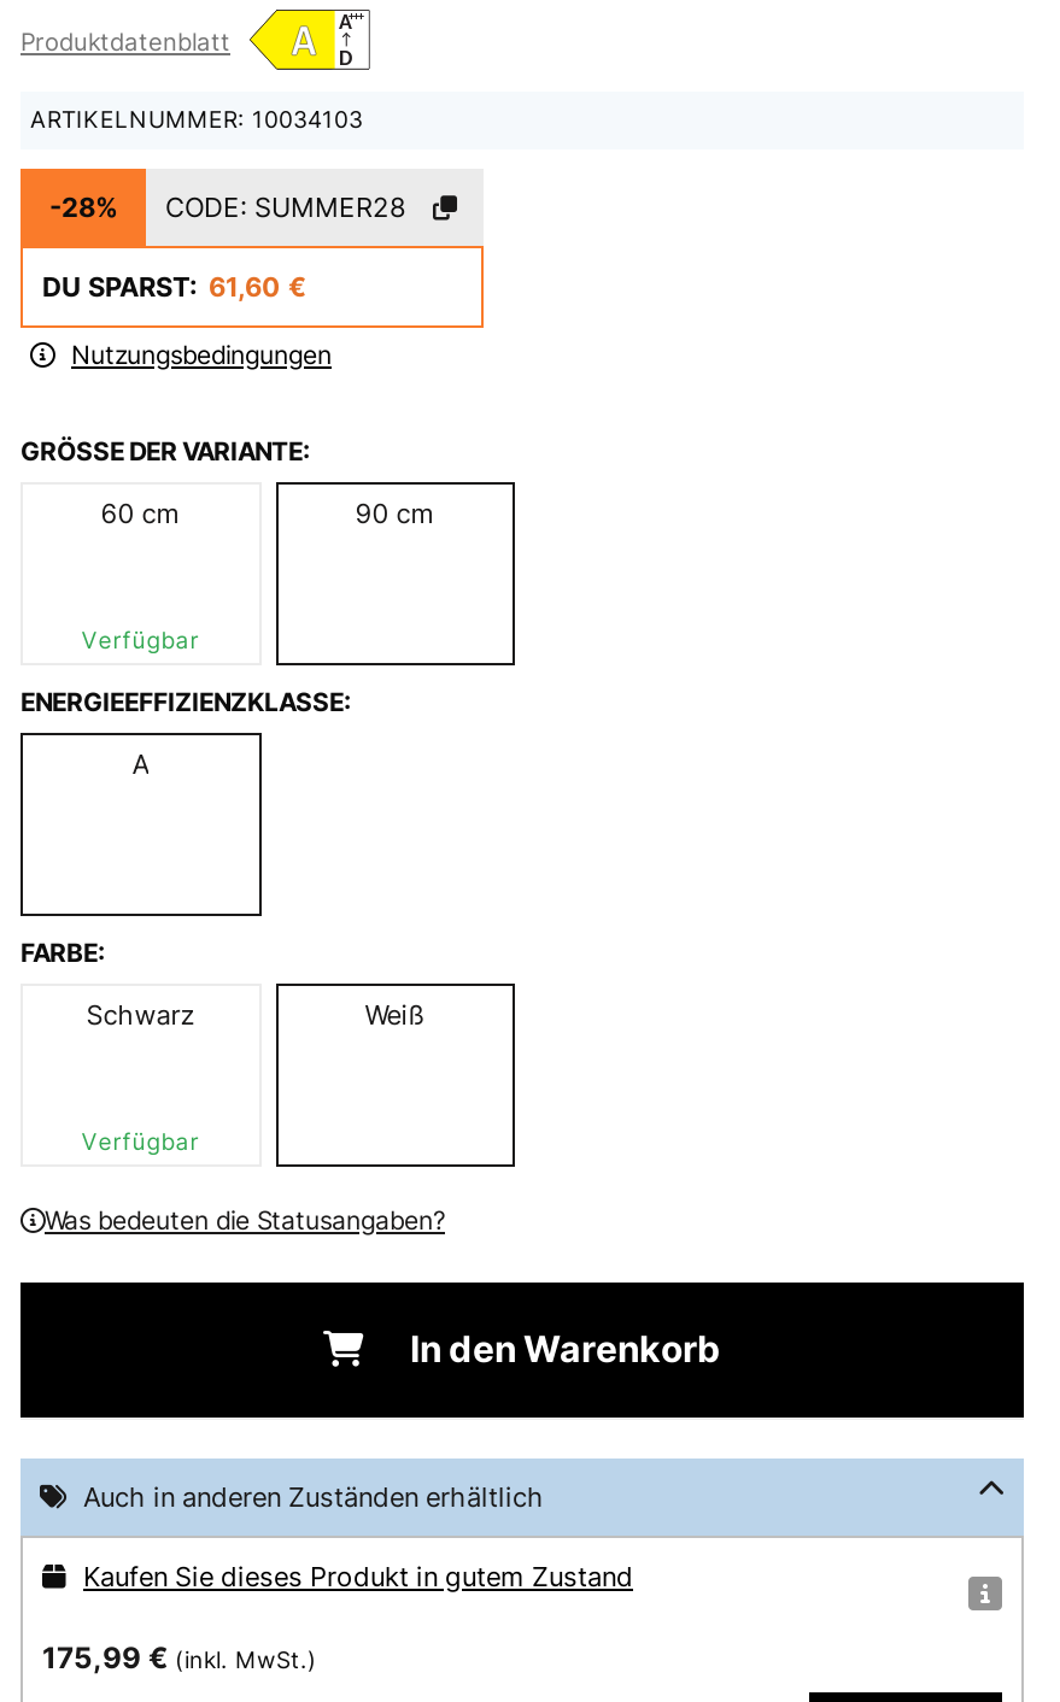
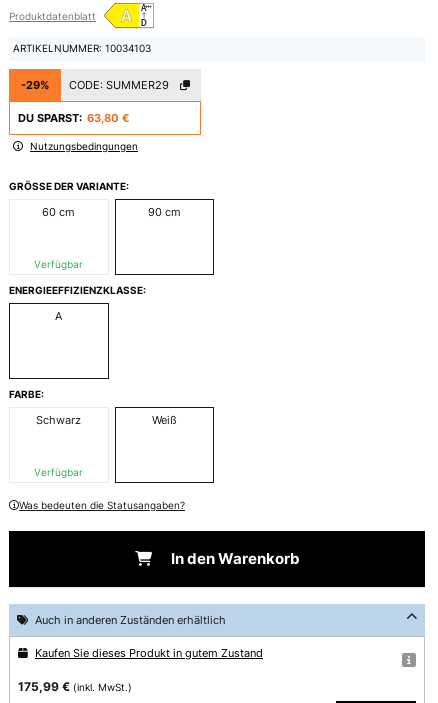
[49,190,117,224] -28% -> [21,78,49,92] -29%
[165,190,406,224] CODE: SUMMER28 -> [69,78,169,92] CODE: SUMMER29
[42,270,308,304] DU SPARST: 61,60 € -> [18,111,130,125] DU SPARST: 63,80 €

